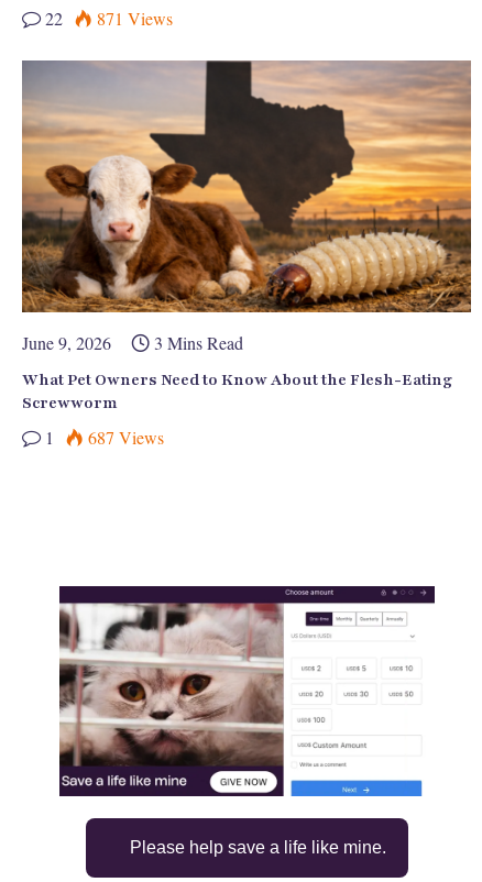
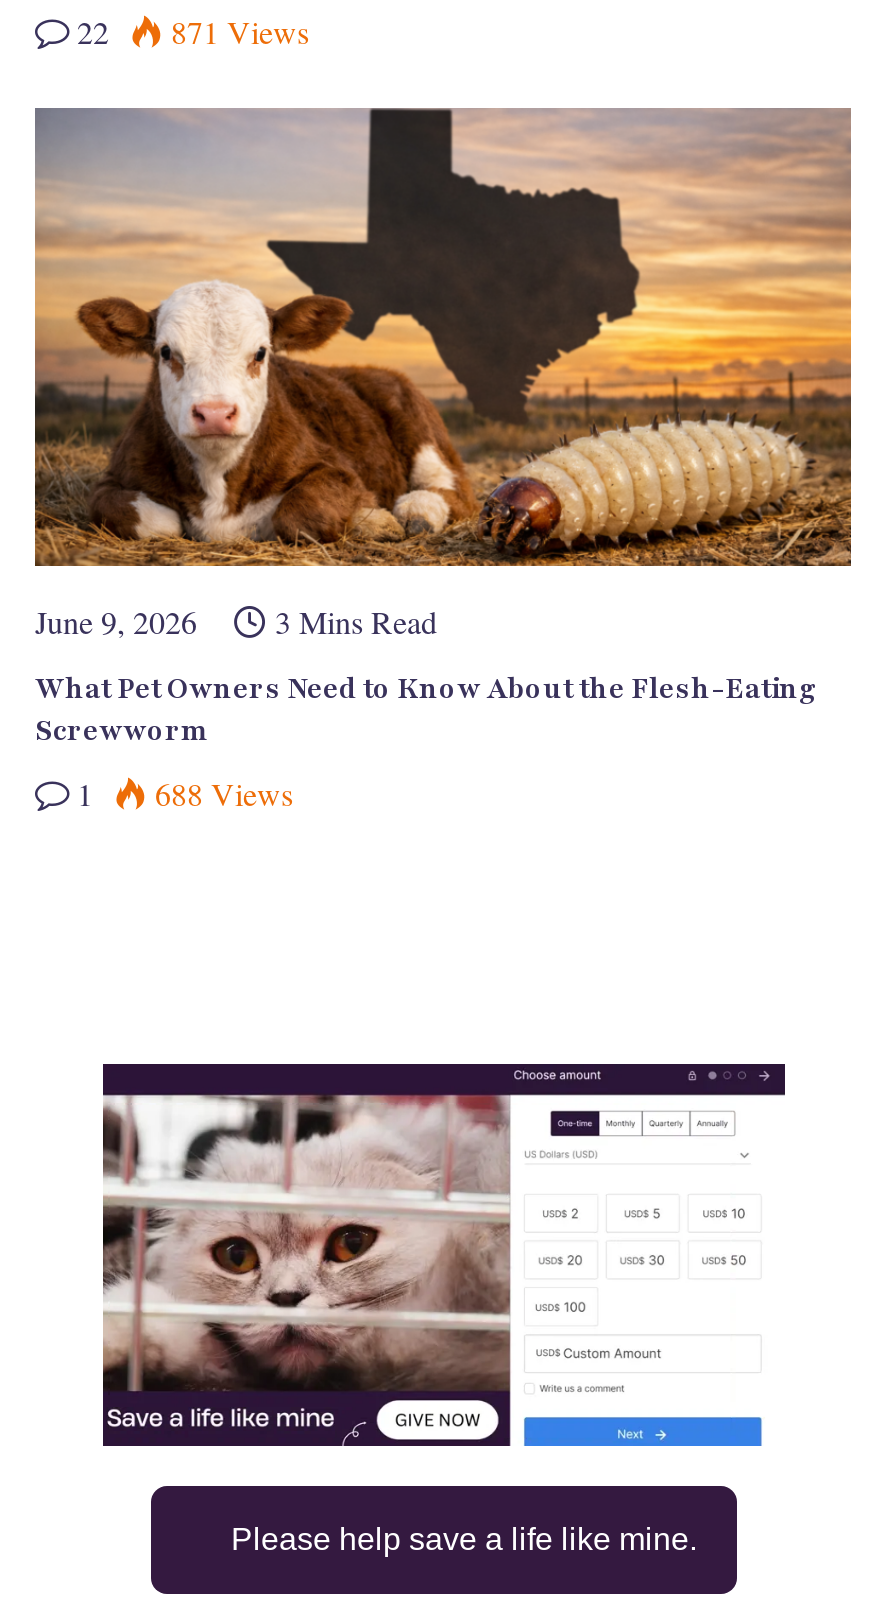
[45,426,164,449] 1 687 Views -> [77,773,293,815] 1 688 Views

